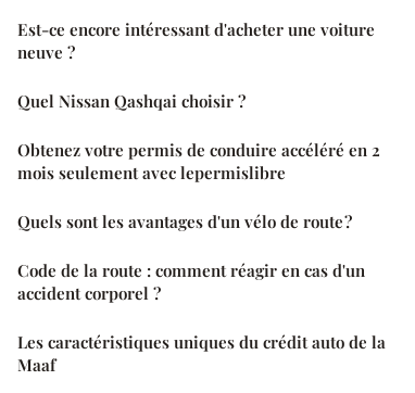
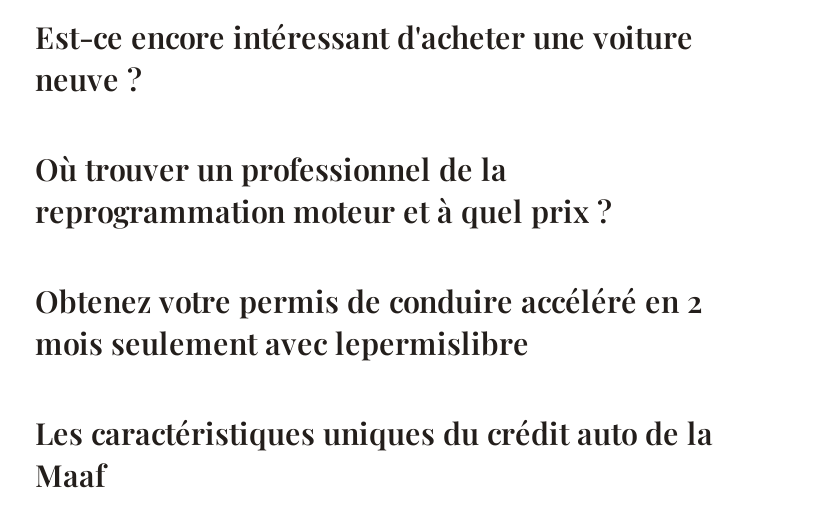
[17,90,246,112] Quel Nissan Qashqai choisir ? -> [35,149,611,231] Où trouver un professionnel de la | reprogrammation moteur et à quel prix ?
moved [17,139,380,183] -> [35,281,703,363]: Obtenez votre permis de conduire accéléré en 2 | mois seulement avec lepermislibre
[17,211,365,304] Quels sont les avantages d'un vélo de route ? | Code de la route : comment réagir en cas d'un | accident corporel ? -> none

